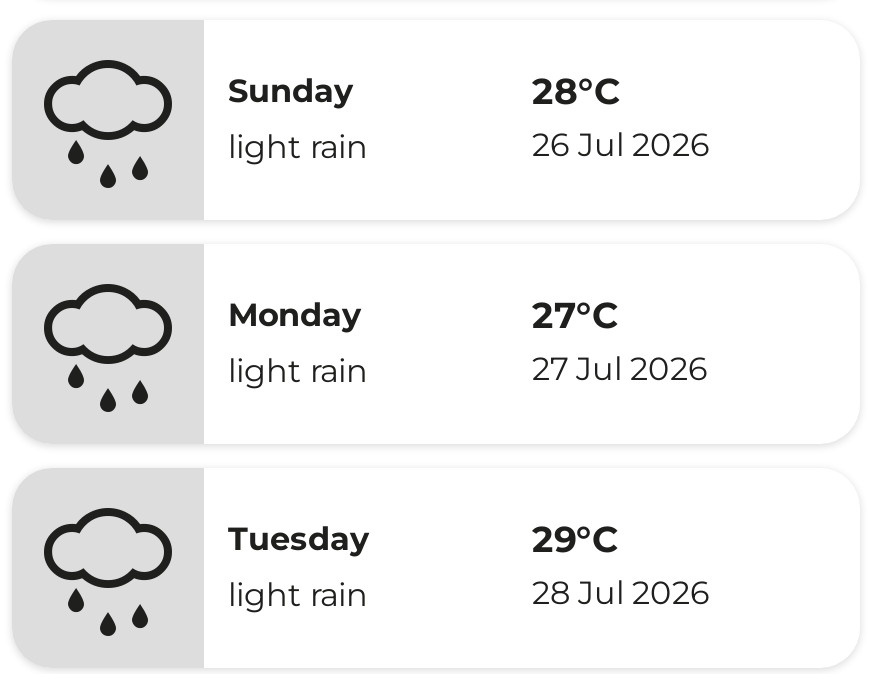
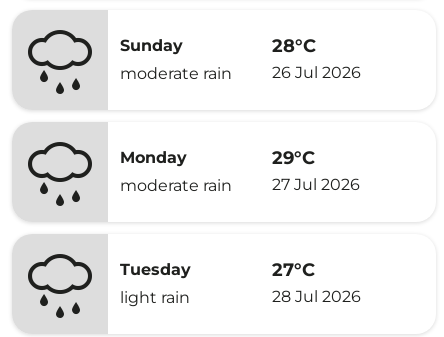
[228,128,368,166] light rain -> [120,64,232,83] moderate rain
[532,293,618,337] 27°C -> [272,146,315,168] 29°C
[228,352,368,390] light rain -> [120,176,232,195] moderate rain
[532,517,618,561] 29°C -> [272,258,315,280] 27°C

